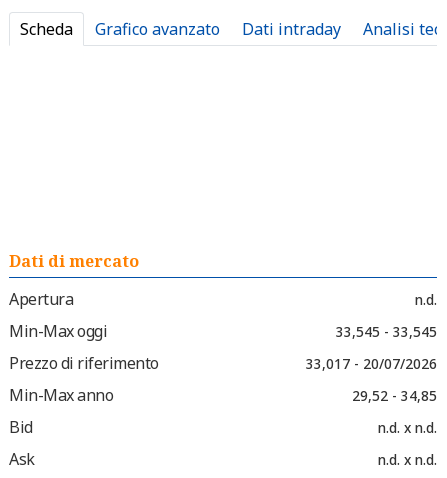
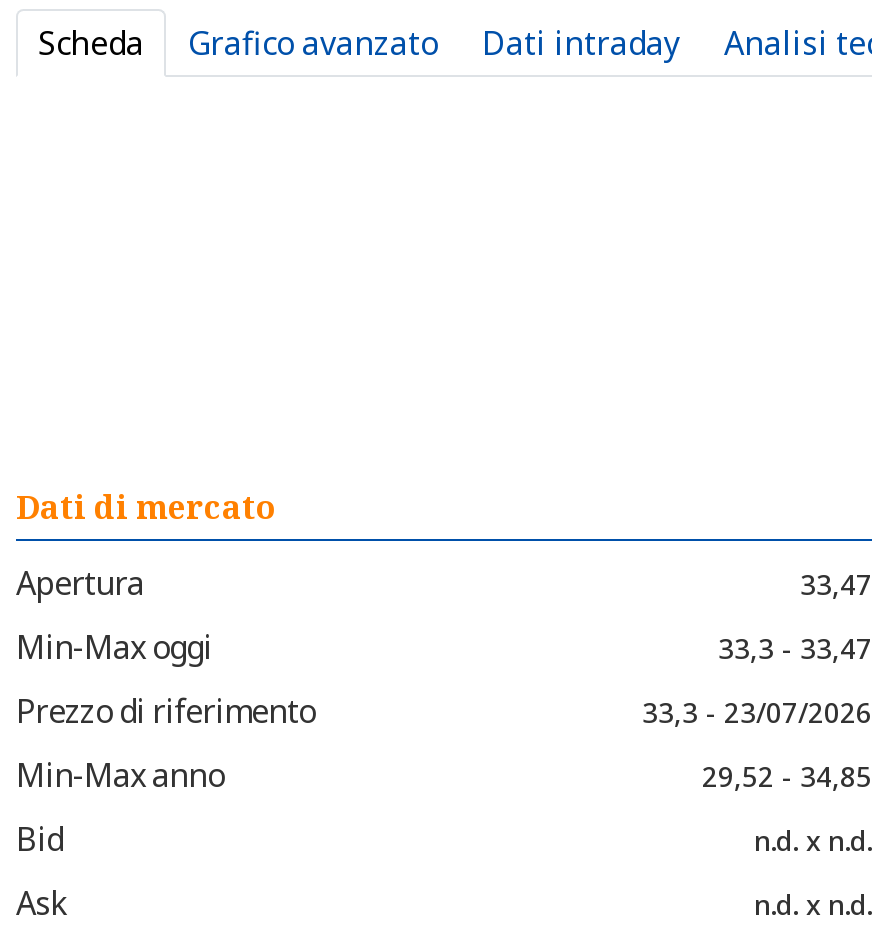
[415,289,437,308] n.d. -> [800,564,872,602] 33,47
[336,321,437,340] 33,545 - 33,545 -> [718,628,872,666] 33,3 - 33,47
[306,353,437,372] 33,017 - 20/07/2026 -> [642,692,872,730] 33,3 - 23/07/2026

